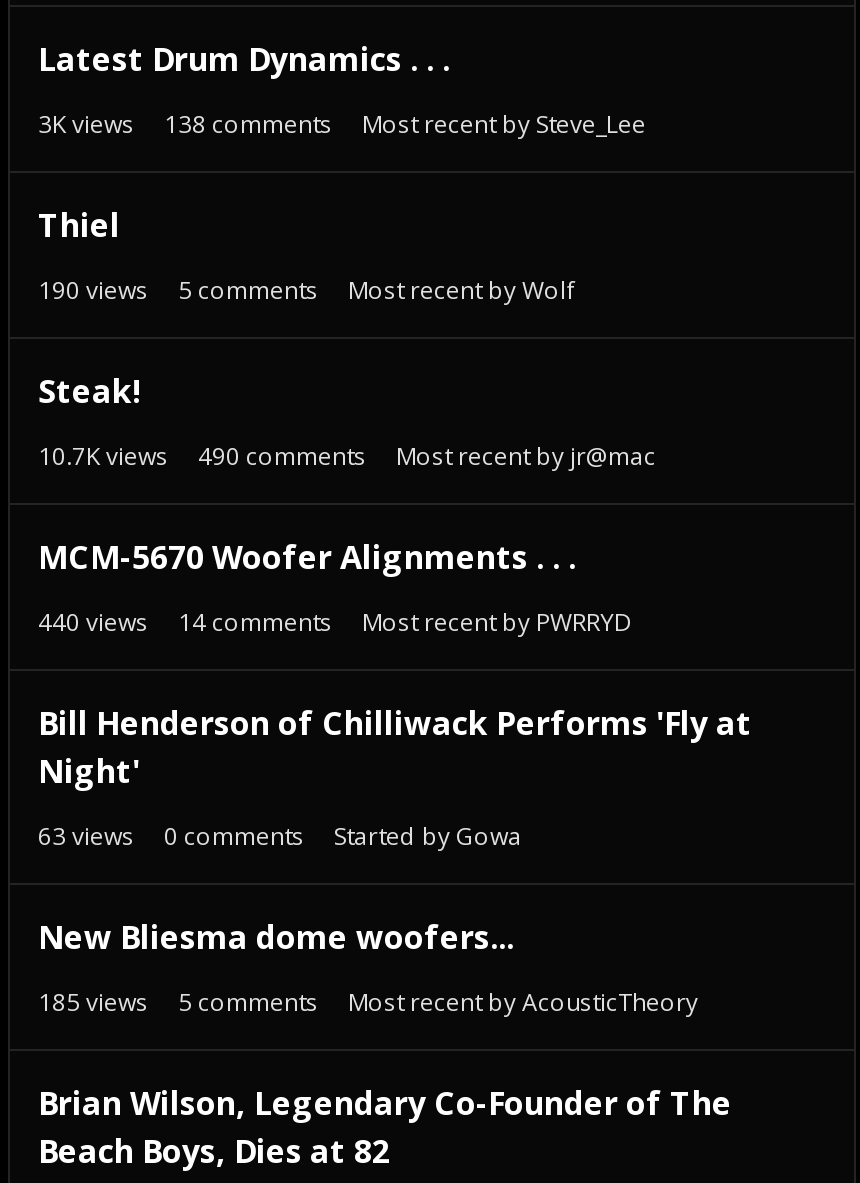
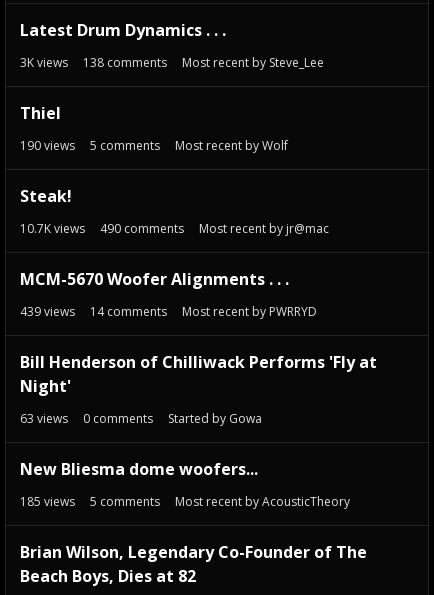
[38,605,632,639] 440 views 14 comments Most recent by PWRRYD -> [20,303,317,320] 439 views 14 comments Most recent by PWRRYD

